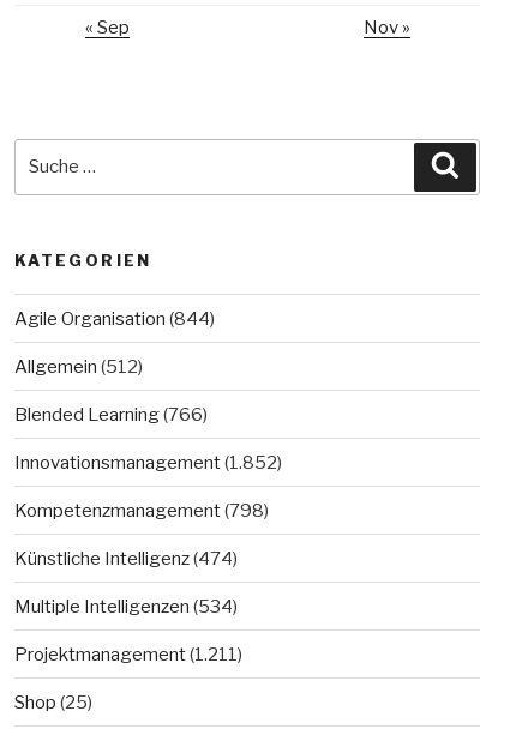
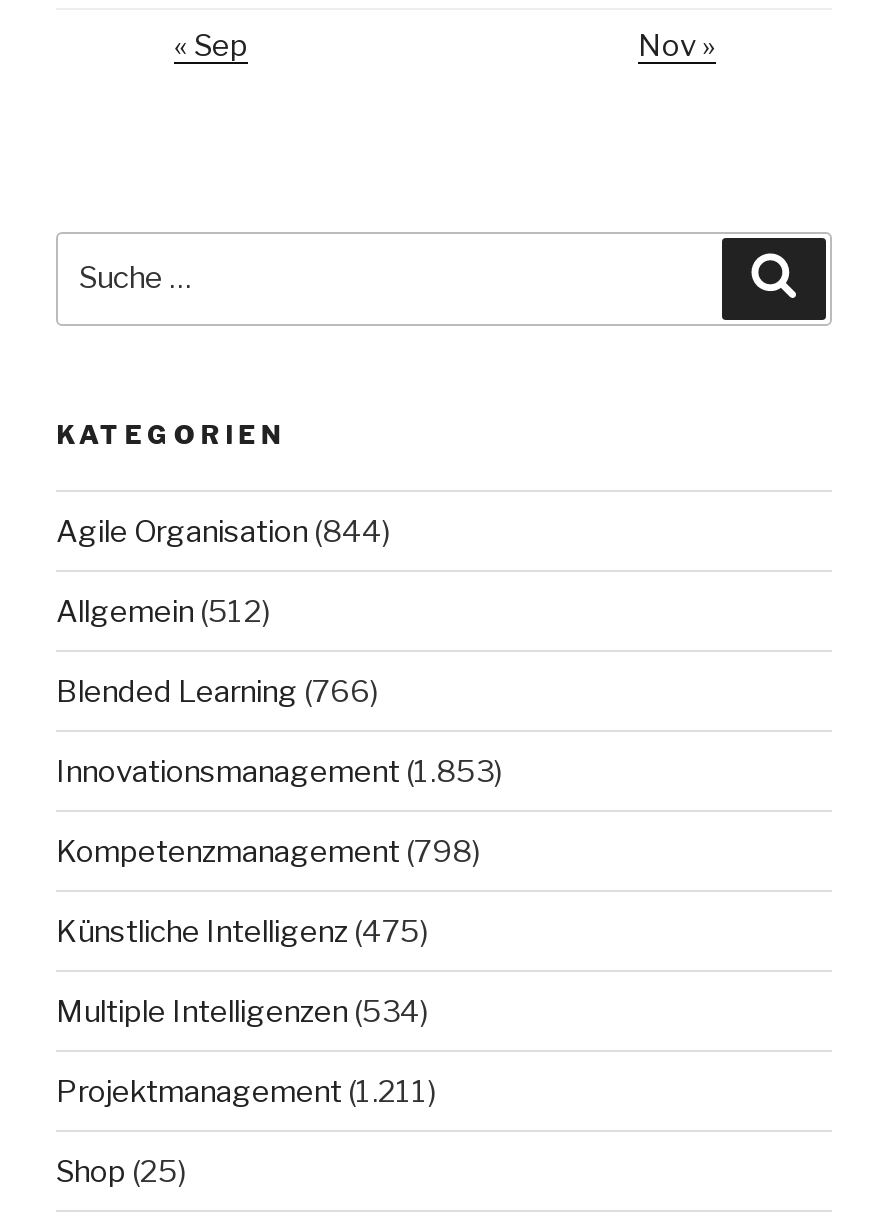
[14,452,282,473] Innovationsmanagement (1.852) -> [56,754,502,790] Innovationsmanagement (1.853)
[14,548,238,569] Künstliche Intelligenz (474) -> [56,914,428,950] Künstliche Intelligenz (475)

